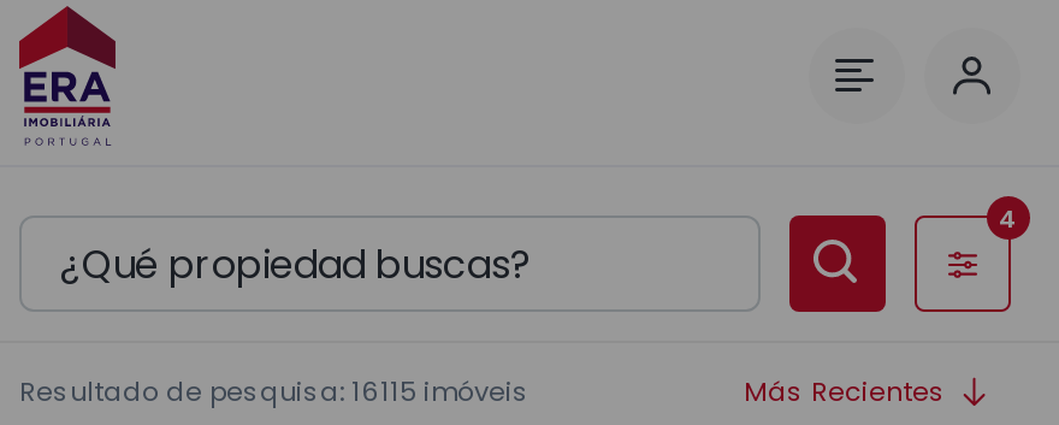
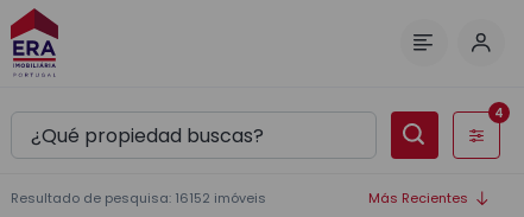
[19,372,529,411] Resultado de pesquisa 16115 imóveis -> [11,189,266,208] Resultado de pesquisa 16152 imóveis

